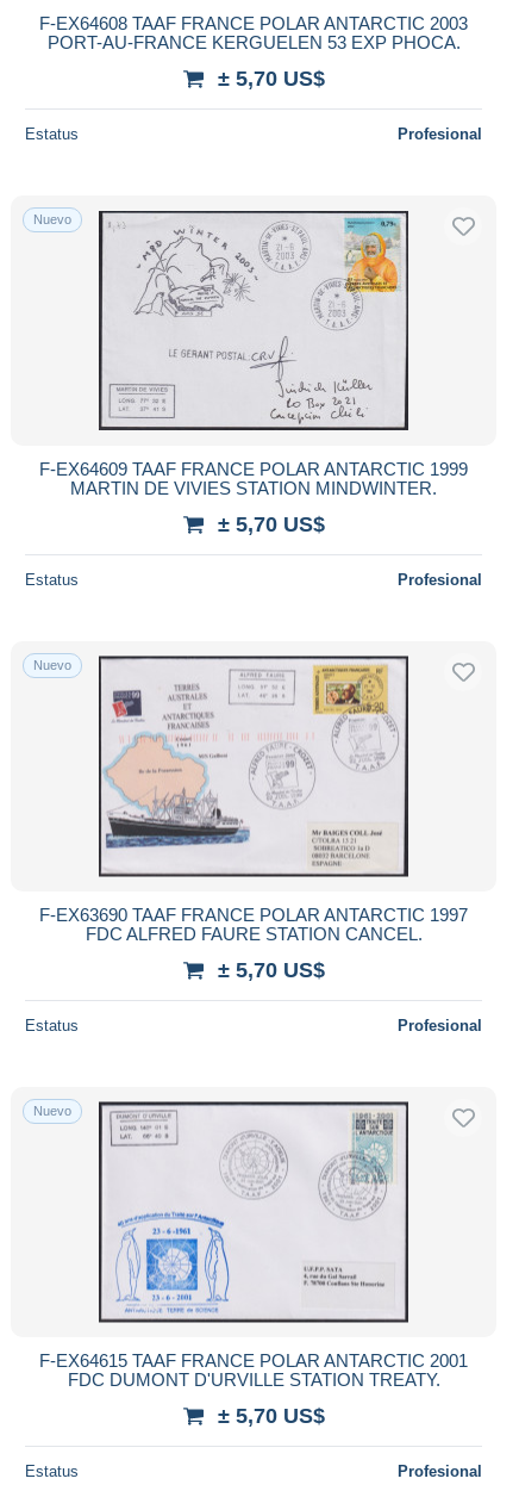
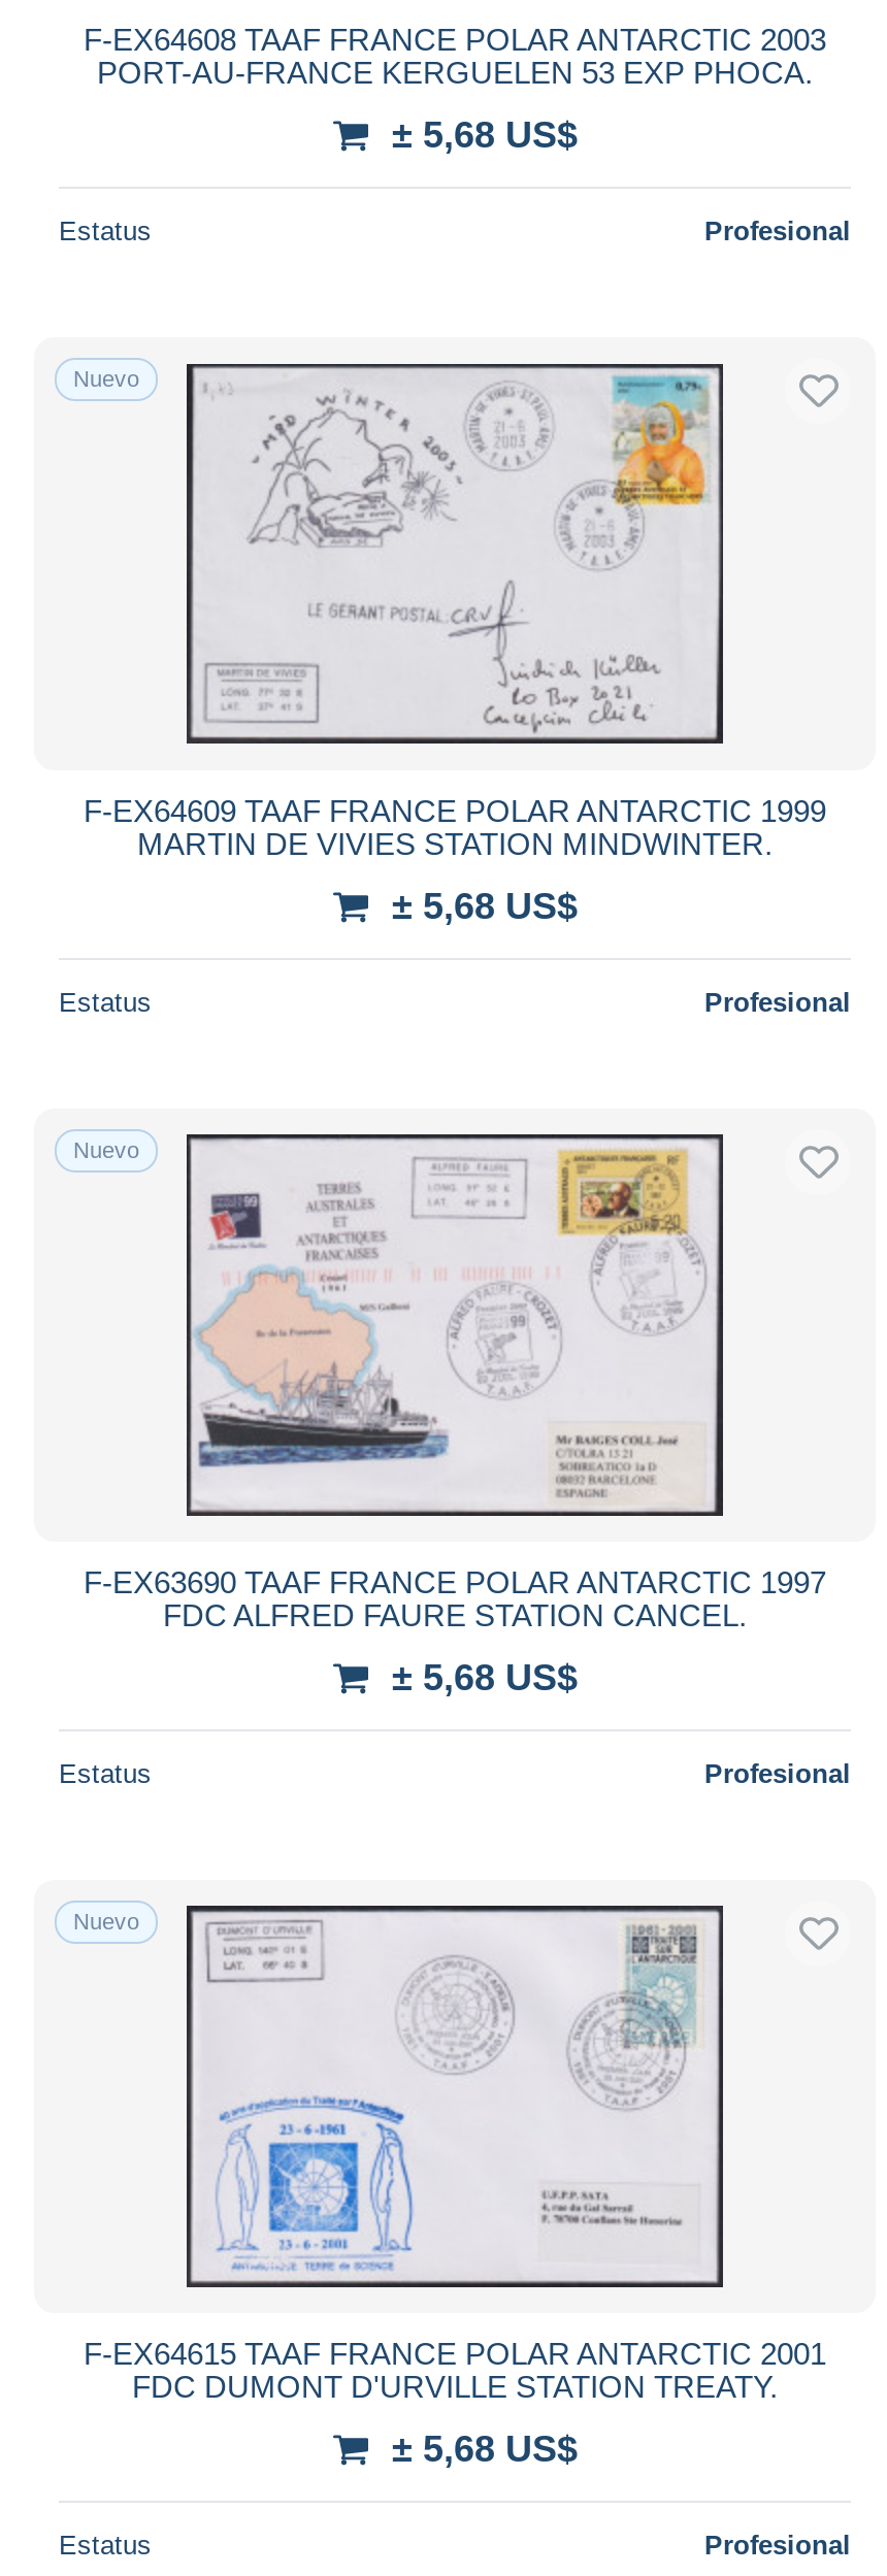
[217,67,324,90] ± 5,70 US$ -> [392,114,578,156] ± 5,68 US$
[217,512,324,536] ± 5,70 US$ -> [392,886,578,927] ± 5,68 US$
[217,958,324,982] ± 5,70 US$ -> [392,1657,578,1698] ± 5,68 US$
[217,1404,324,1428] ± 5,70 US$ -> [392,2428,578,2470] ± 5,68 US$

